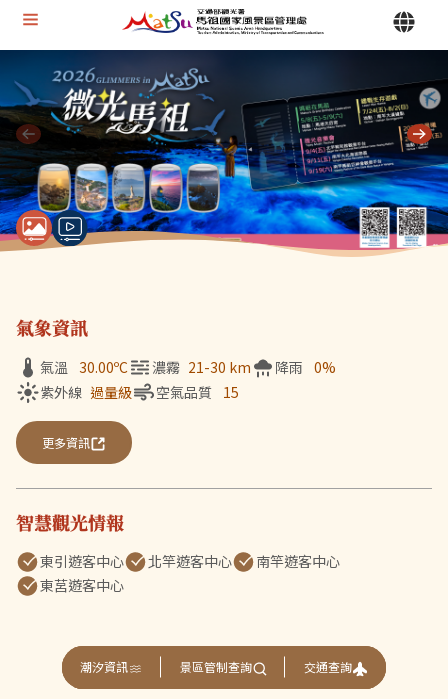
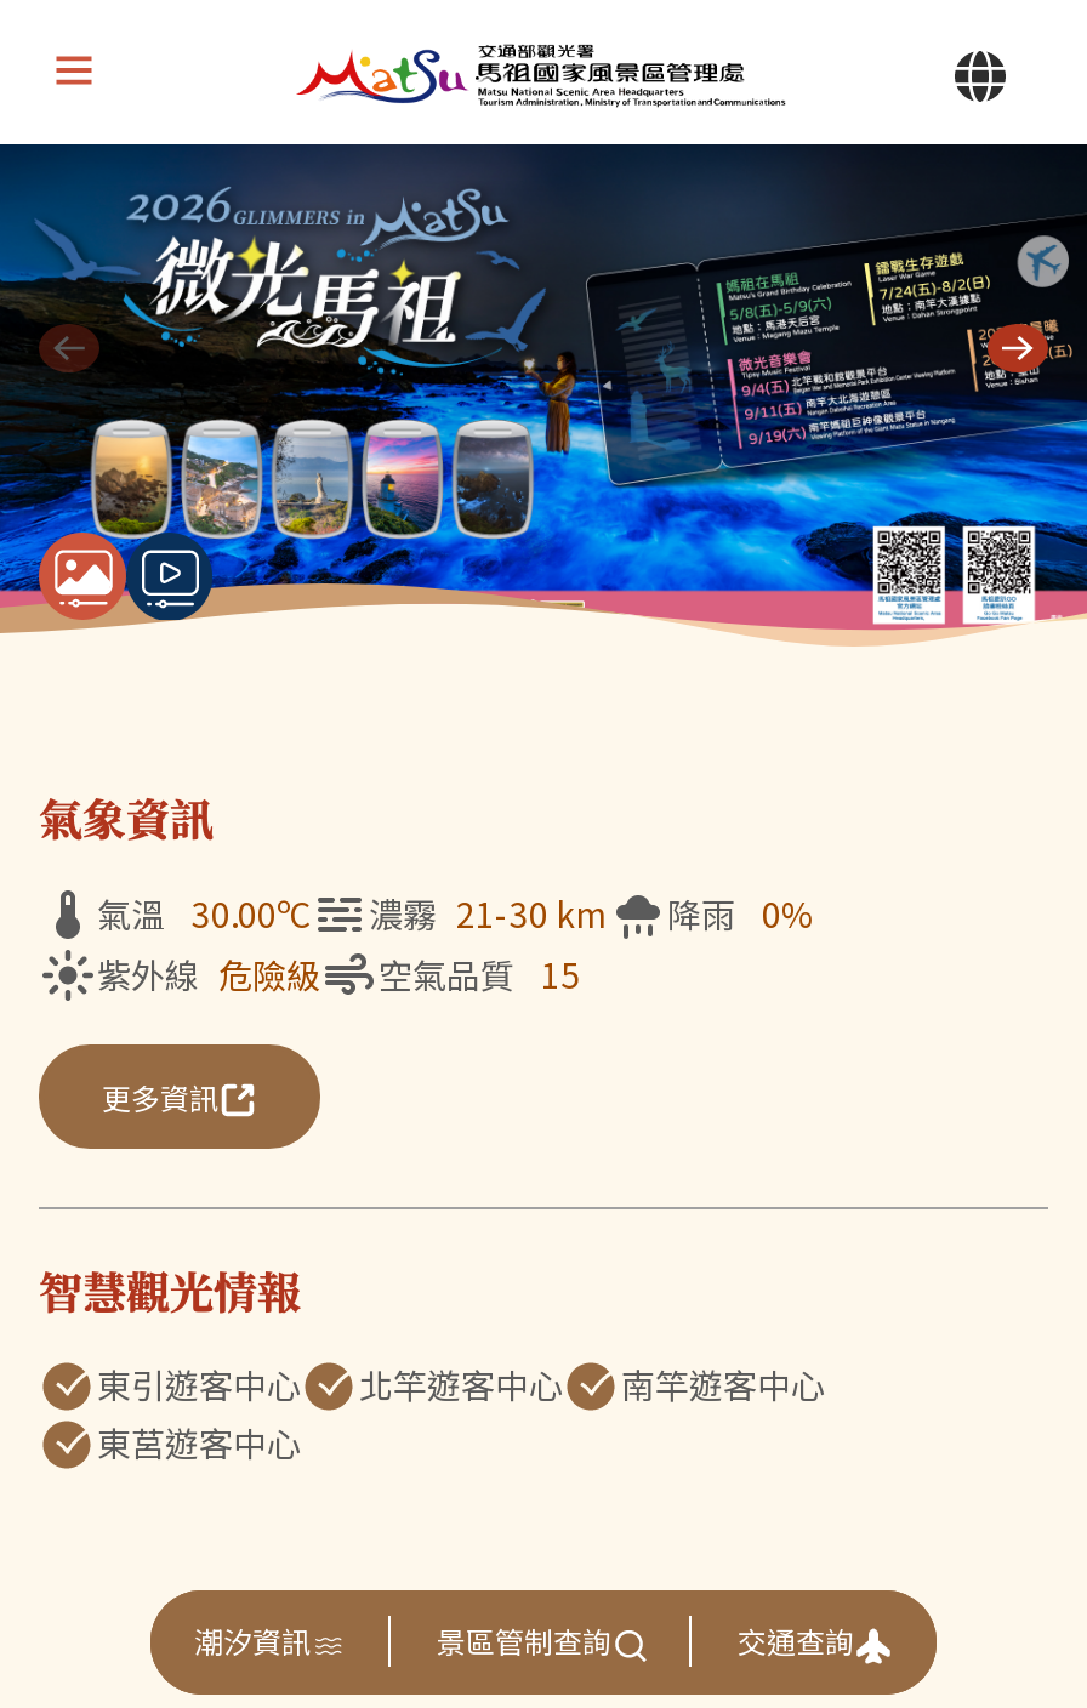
[40,382,132,402] 紫外線 過量級 -> [97,950,320,999] 紫外線 危險級

